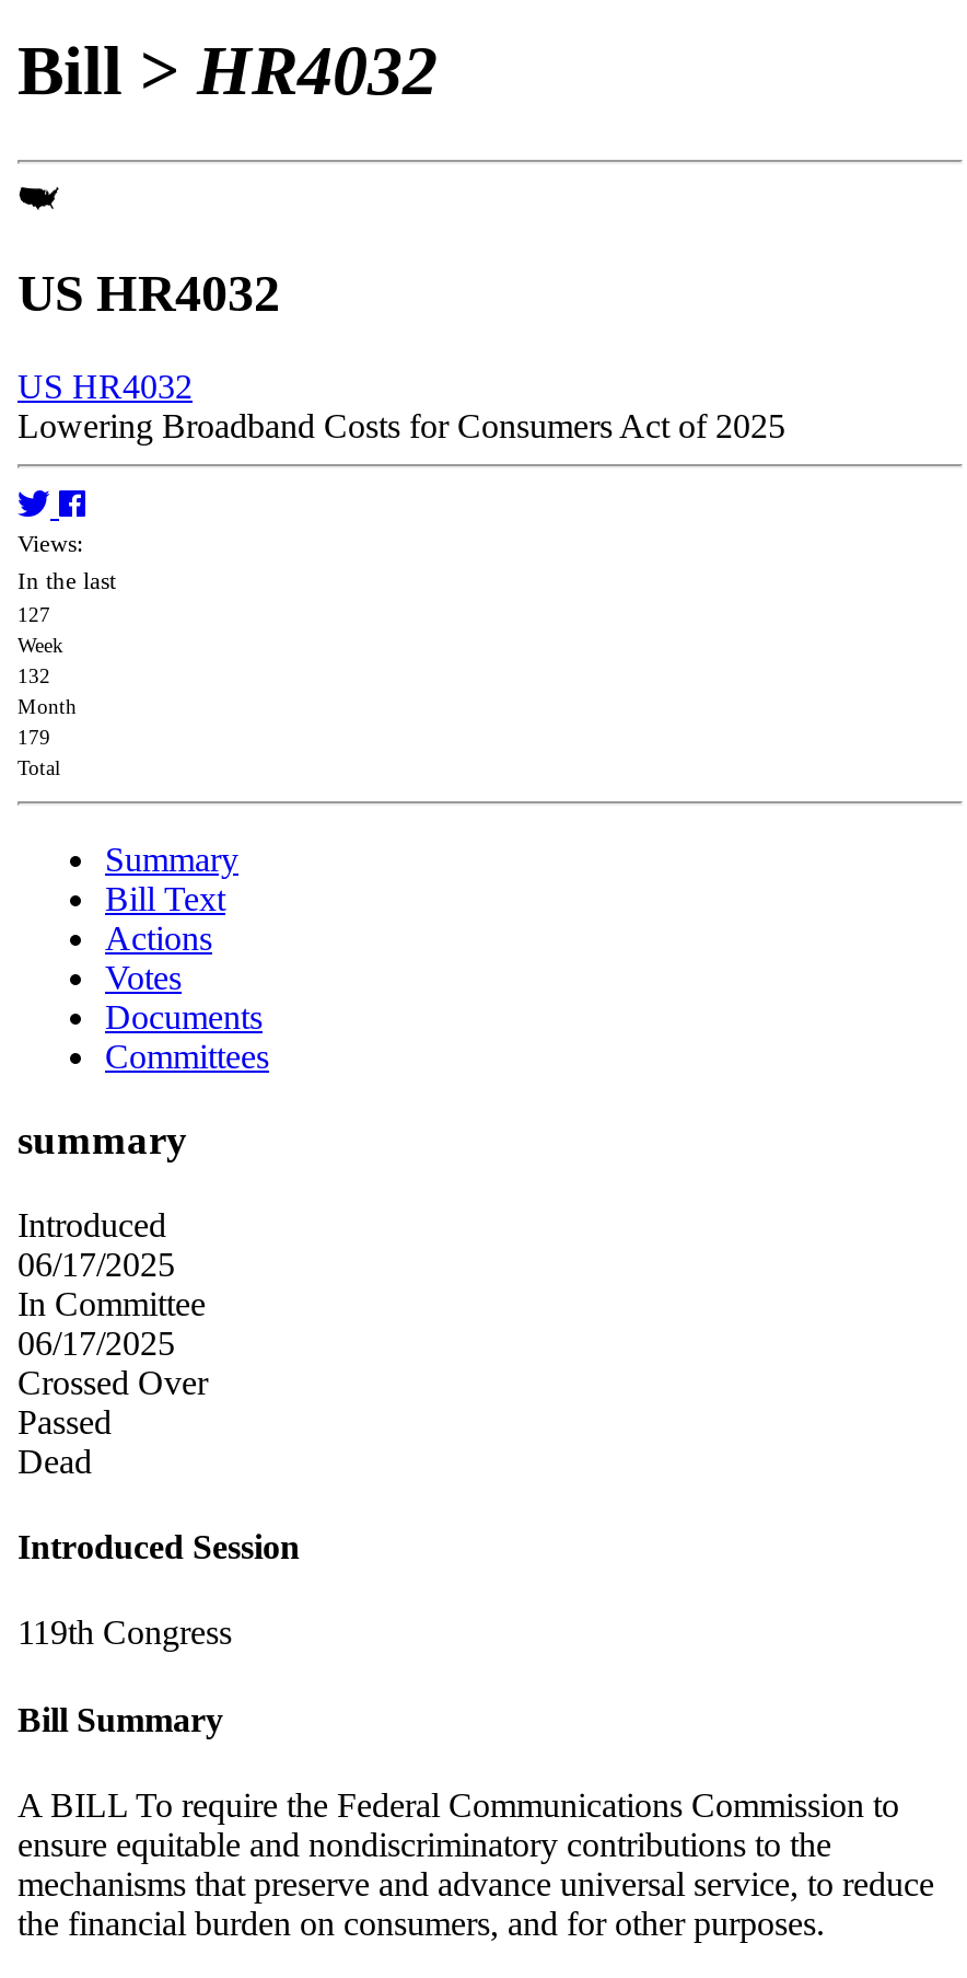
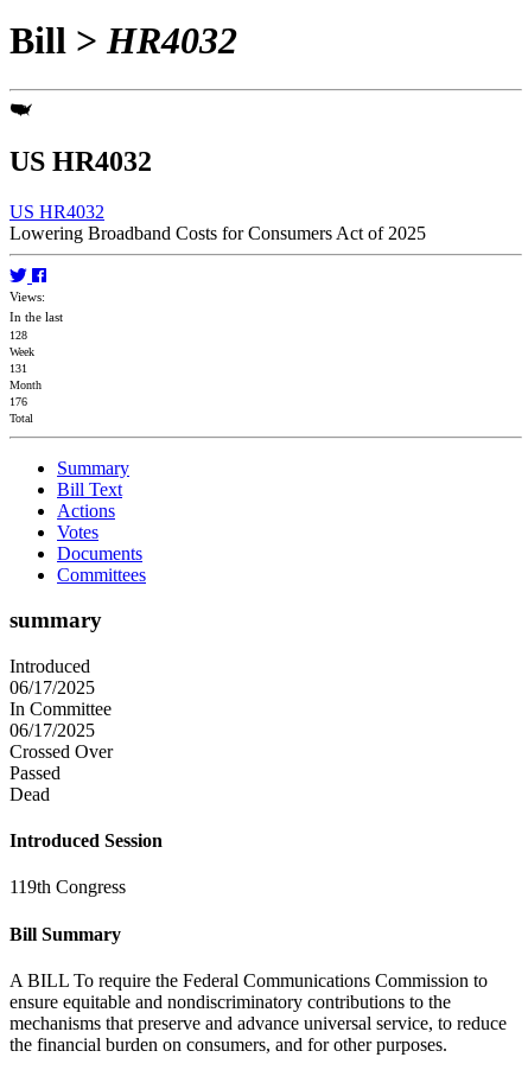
[18,601,50,625] 127 -> [9,328,27,341] 128
[18,662,50,686] 132 -> [9,361,27,374] 131
[18,724,50,748] 179 -> [9,394,27,407] 176

